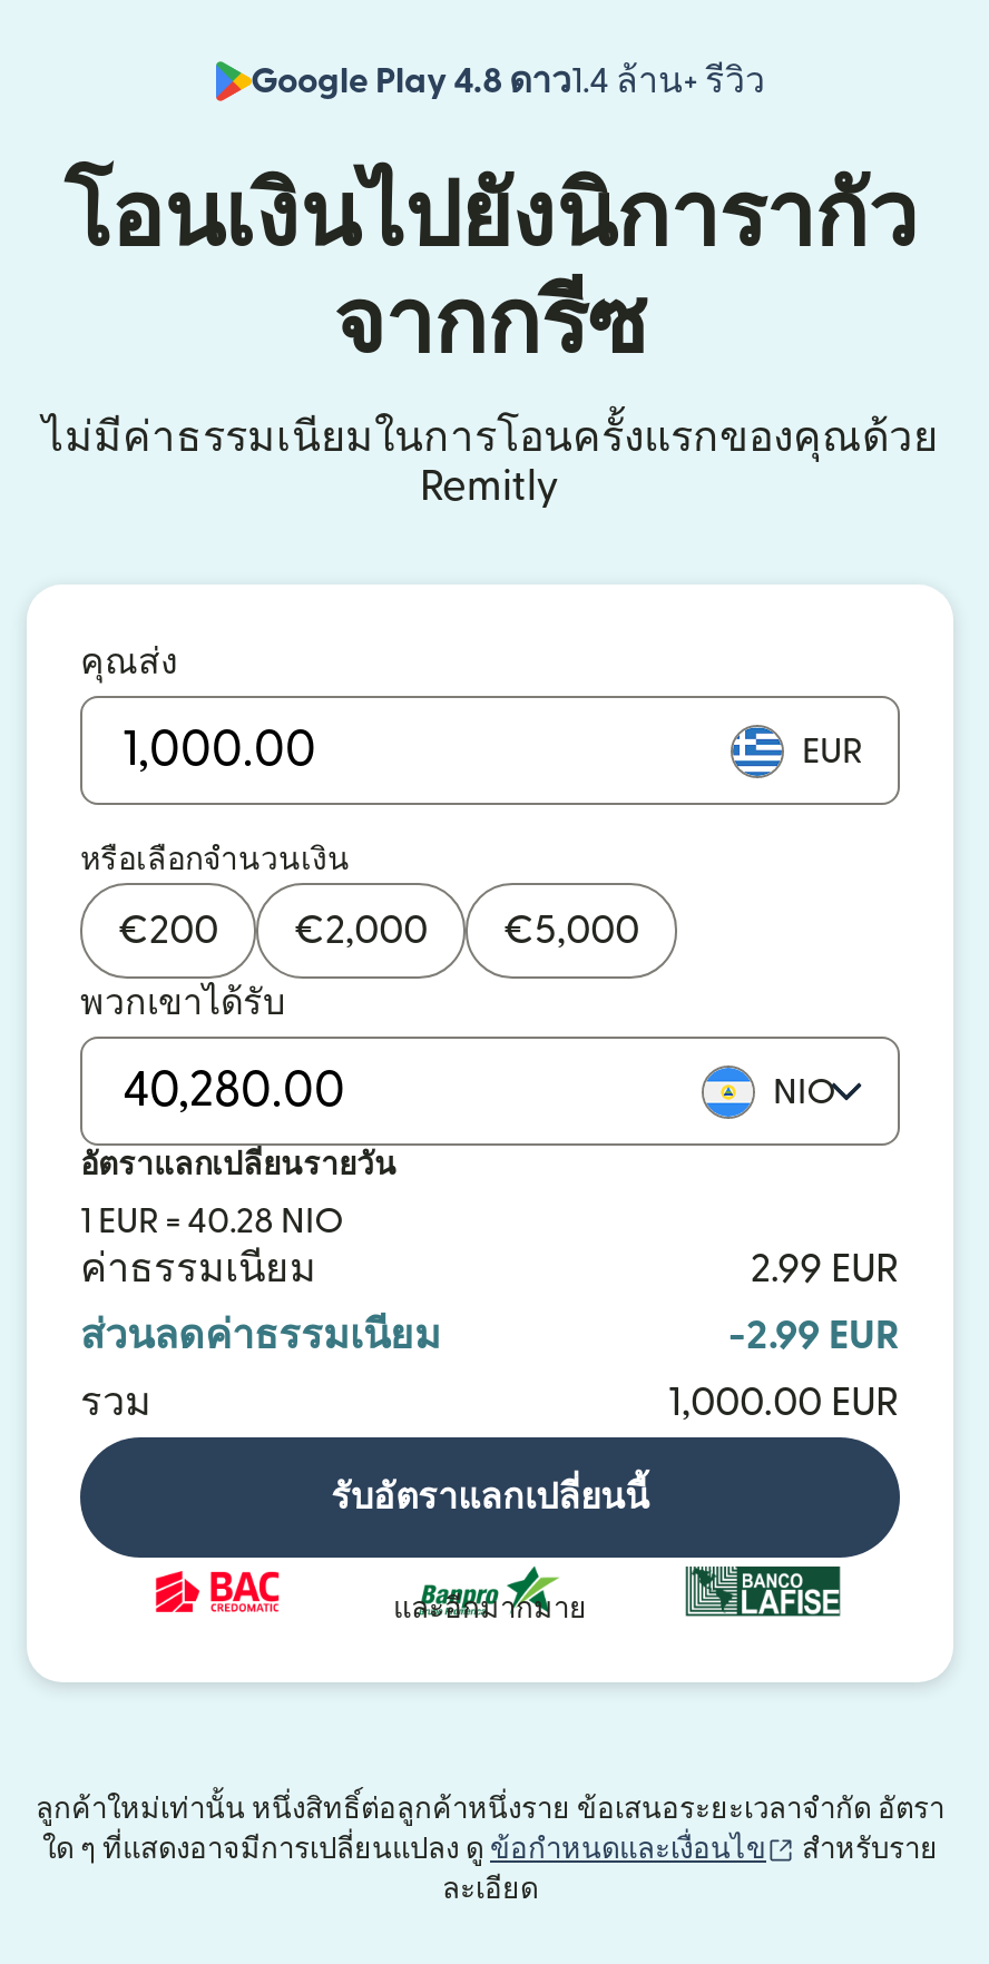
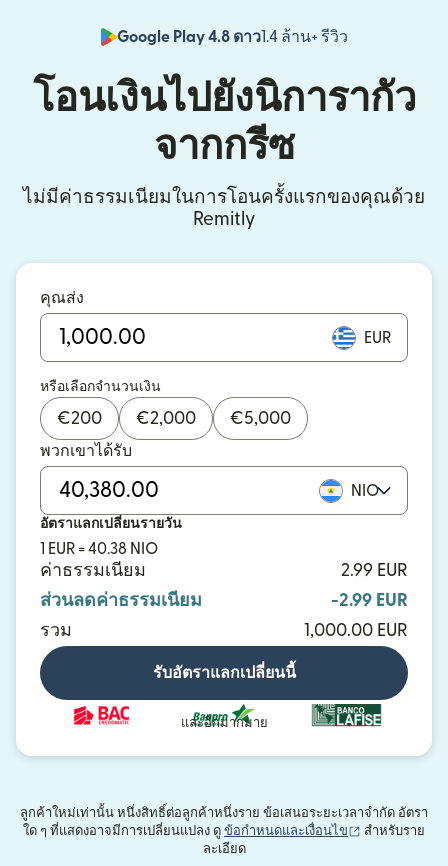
[80,1204,343,1239] 1 EUR = 40.28 NIO -> [40,541,158,557] 1 EUR = 40.38 NIO

